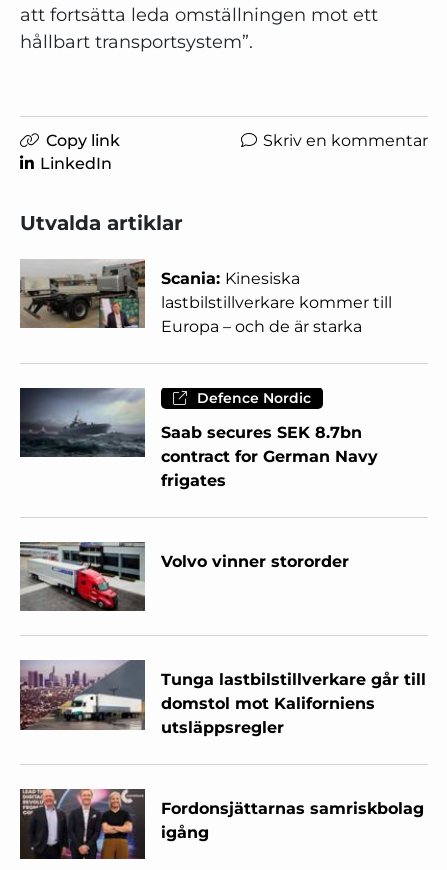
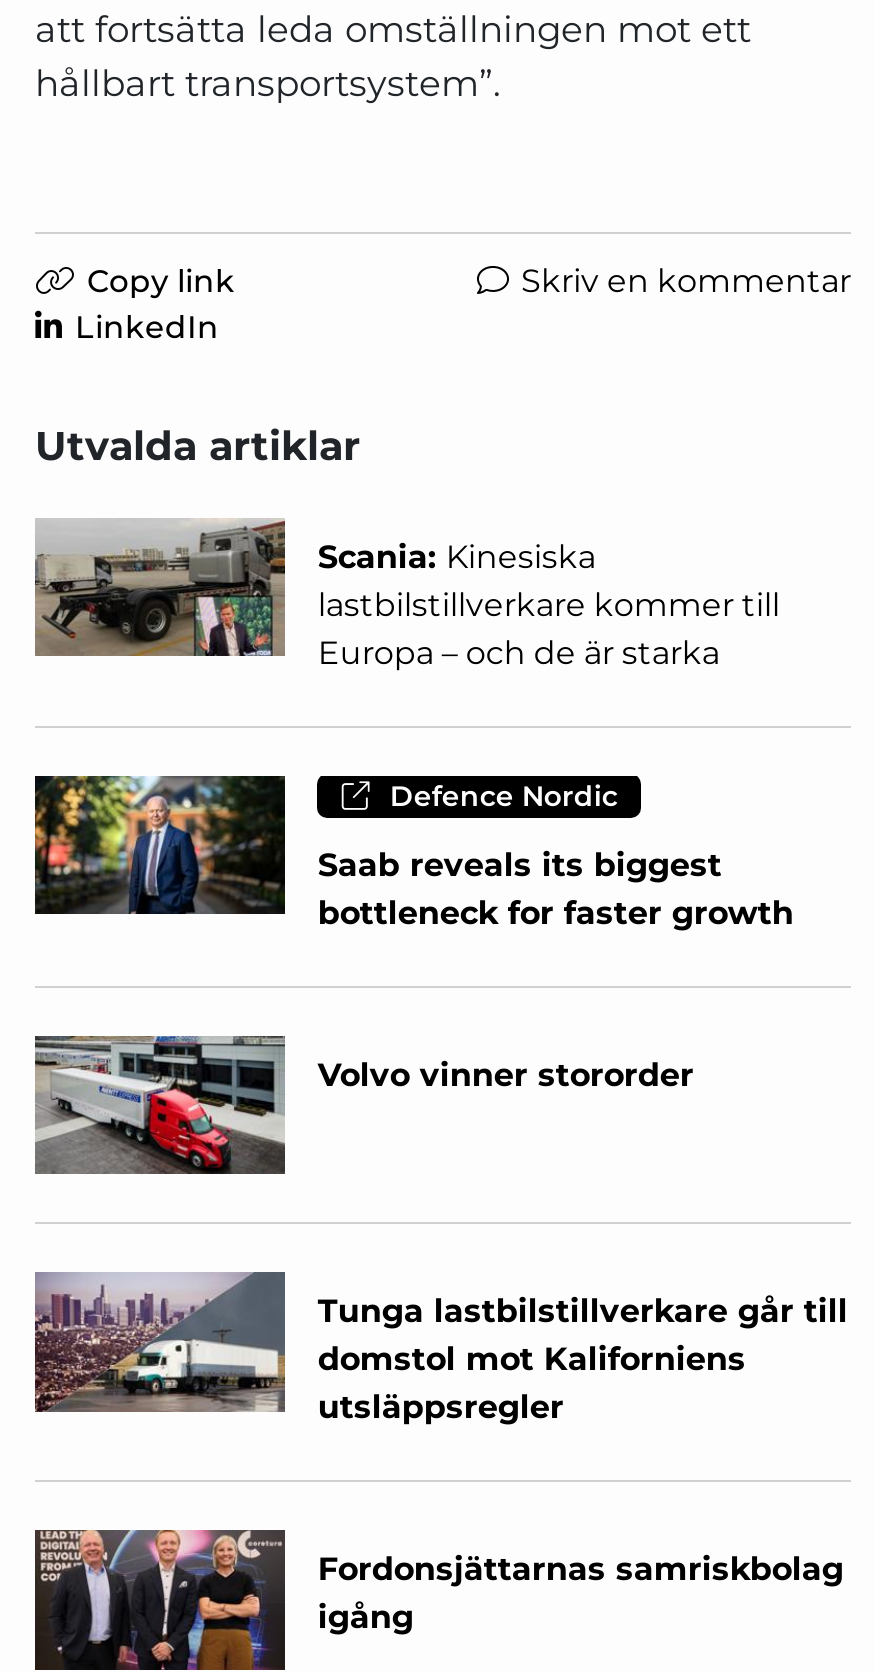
[20,387,378,489] [image] | Saab secures SEK 8.7bn | contract for German Navy | frigates -> [33,774,794,931] [image] | Saab reveals its biggest | bottleneck for faster growth

